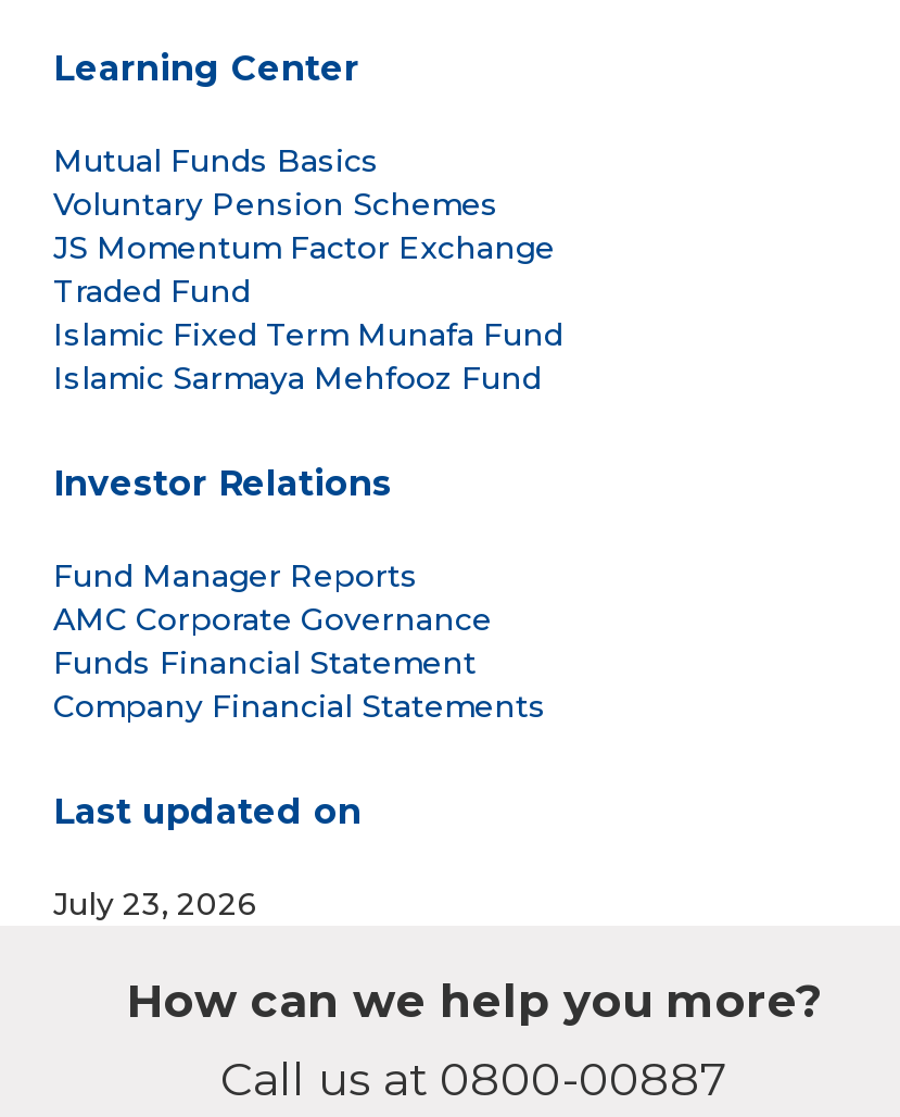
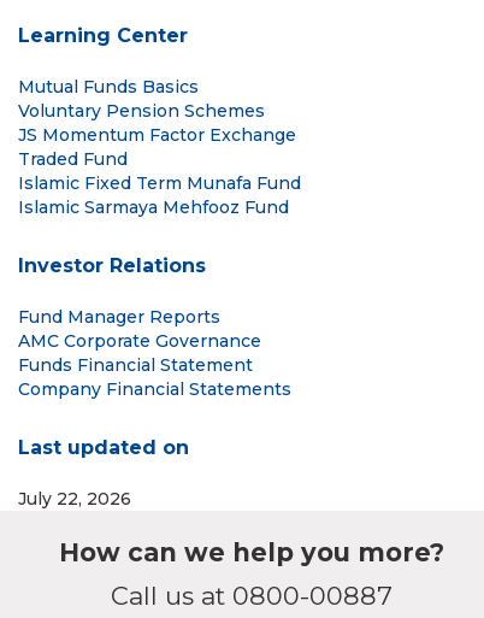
[53,883,257,923] July 23, 2026 -> [18,487,131,509] July 22, 2026

